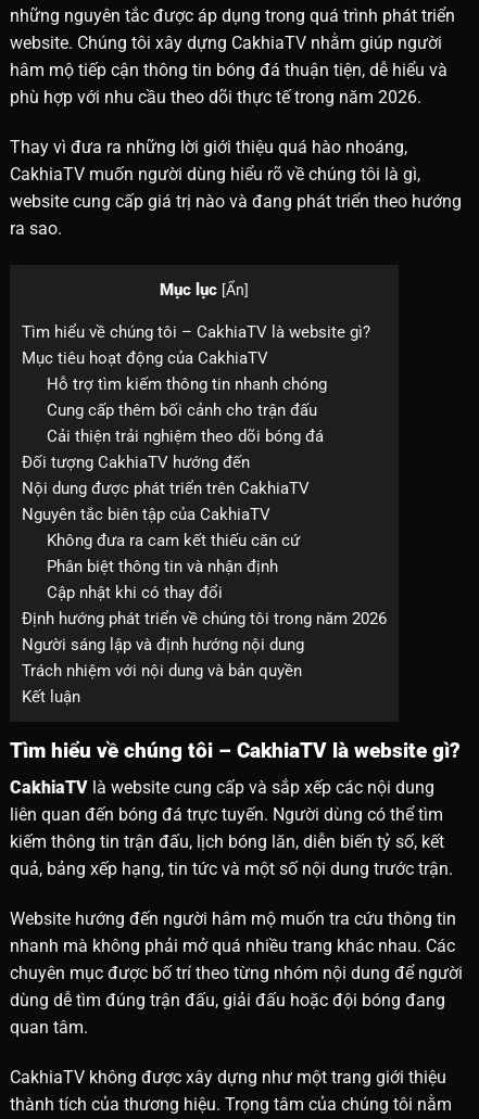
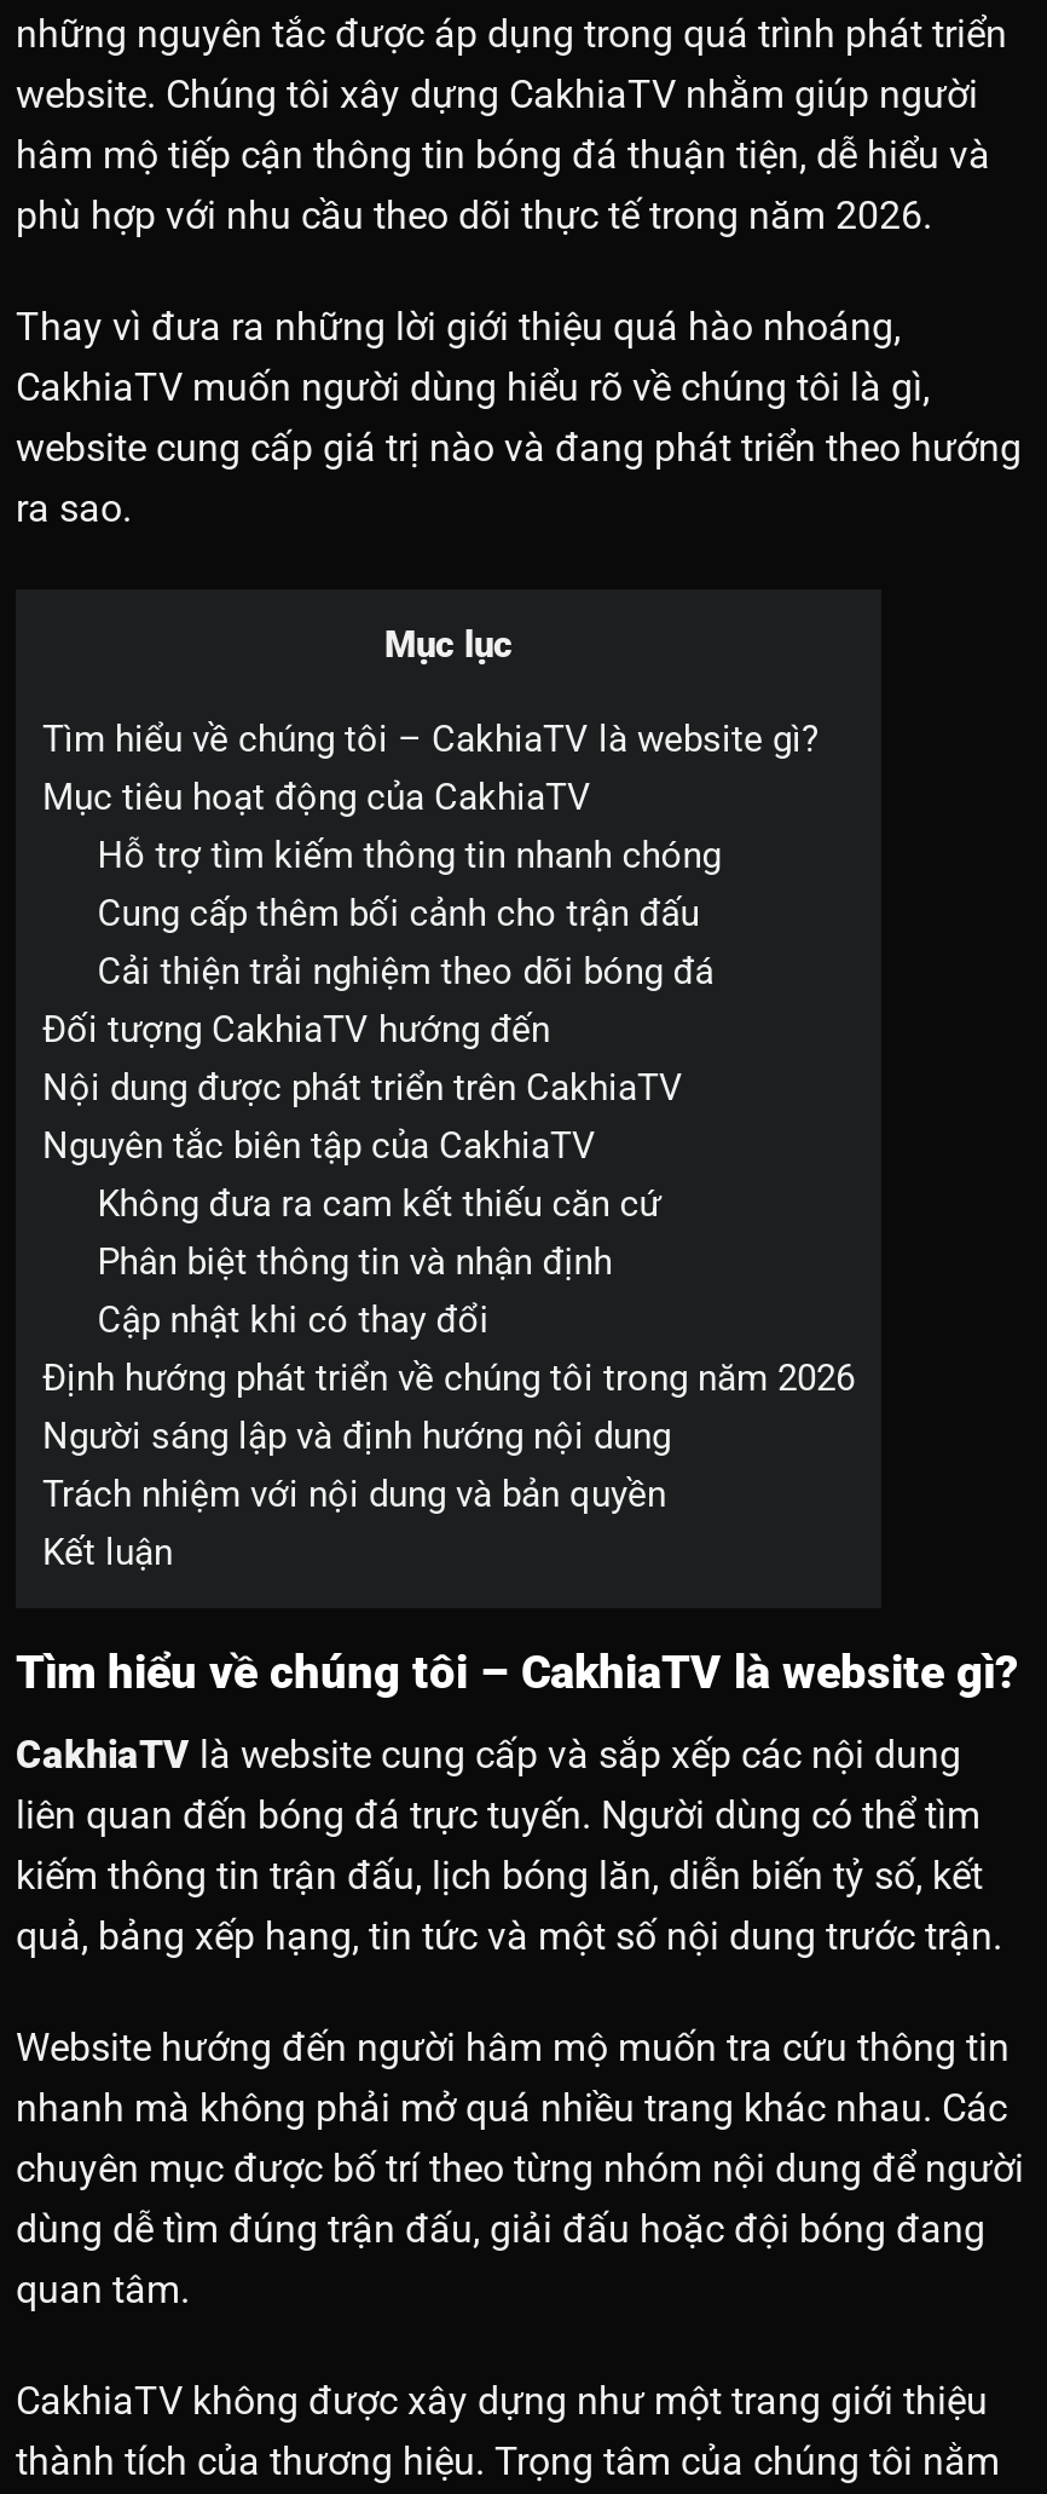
[160,280,249,299] Mục lục [Ẩn] -> [384,622,513,666] Mục lục

